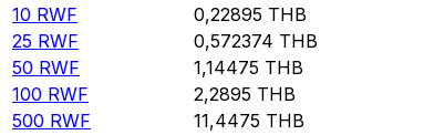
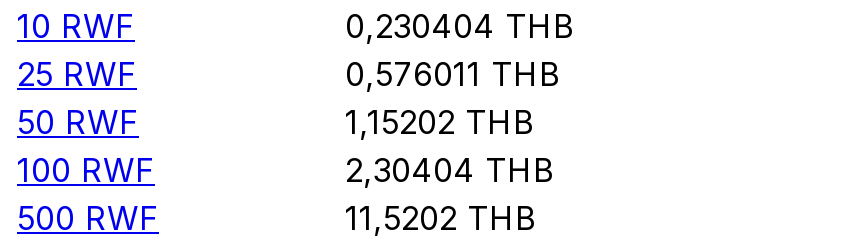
[194,4,307,26] 0,22895 THB -> [345,7,575,47] 0,230404 THB
[194,30,318,52] 0,572374 THB -> [345,55,561,95] 0,576011 THB
[194,57,303,79] 1,14475 THB -> [345,103,535,143] 1,15202 THB
[194,83,296,105] 2,2895 THB -> [345,151,555,191] 2,30404 THB
[194,110,304,132] 11,4475 THB -> [345,199,537,239] 11,5202 THB

